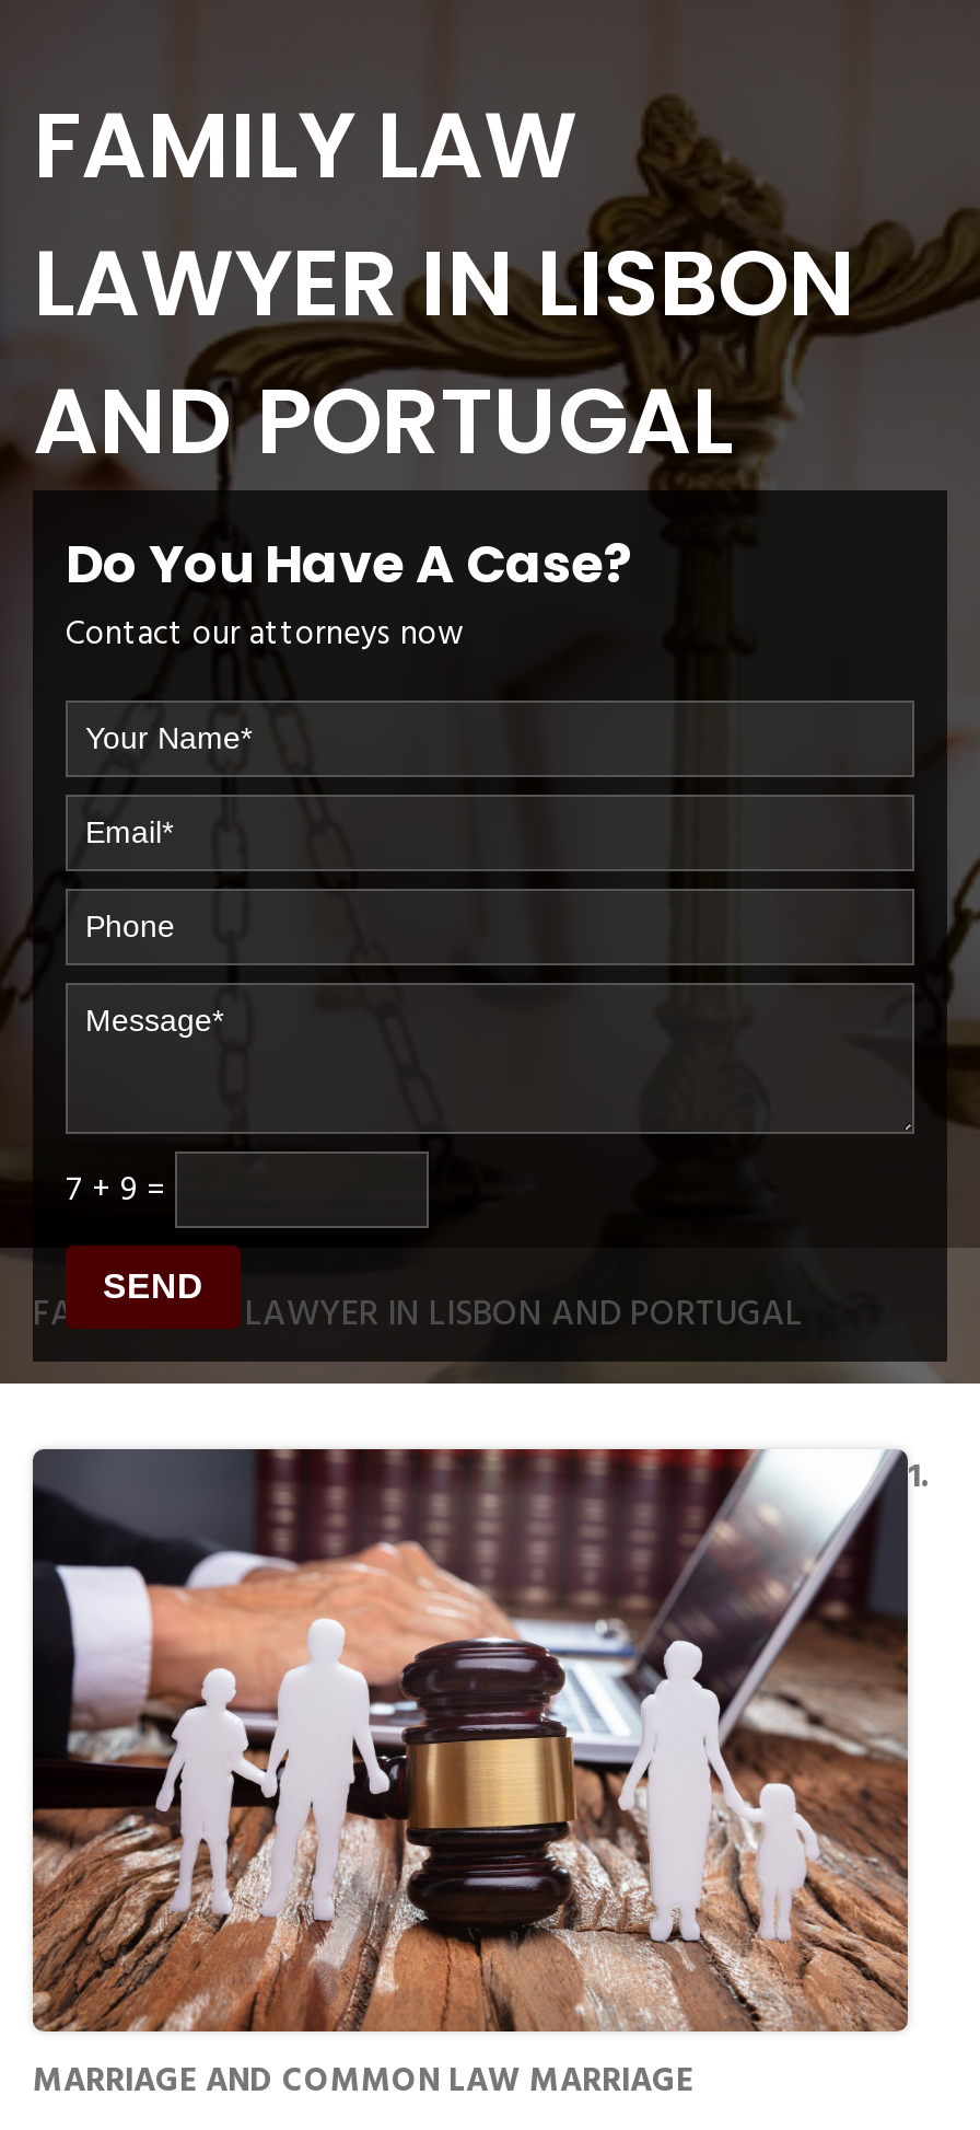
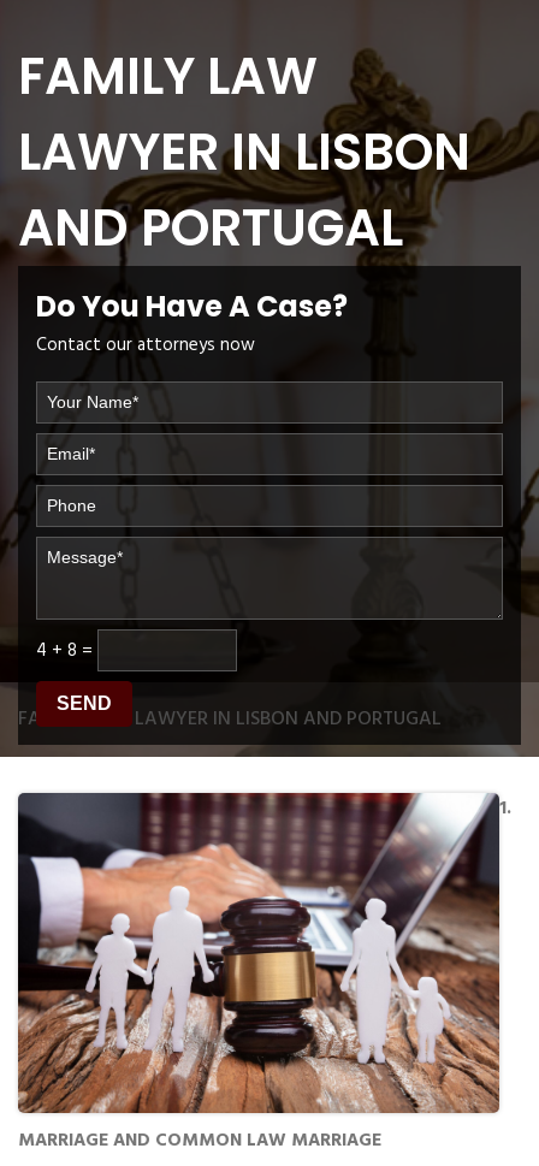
[66,1164,166,1216] 7 + 9 = -> [36,636,93,665] 4 + 8 =

